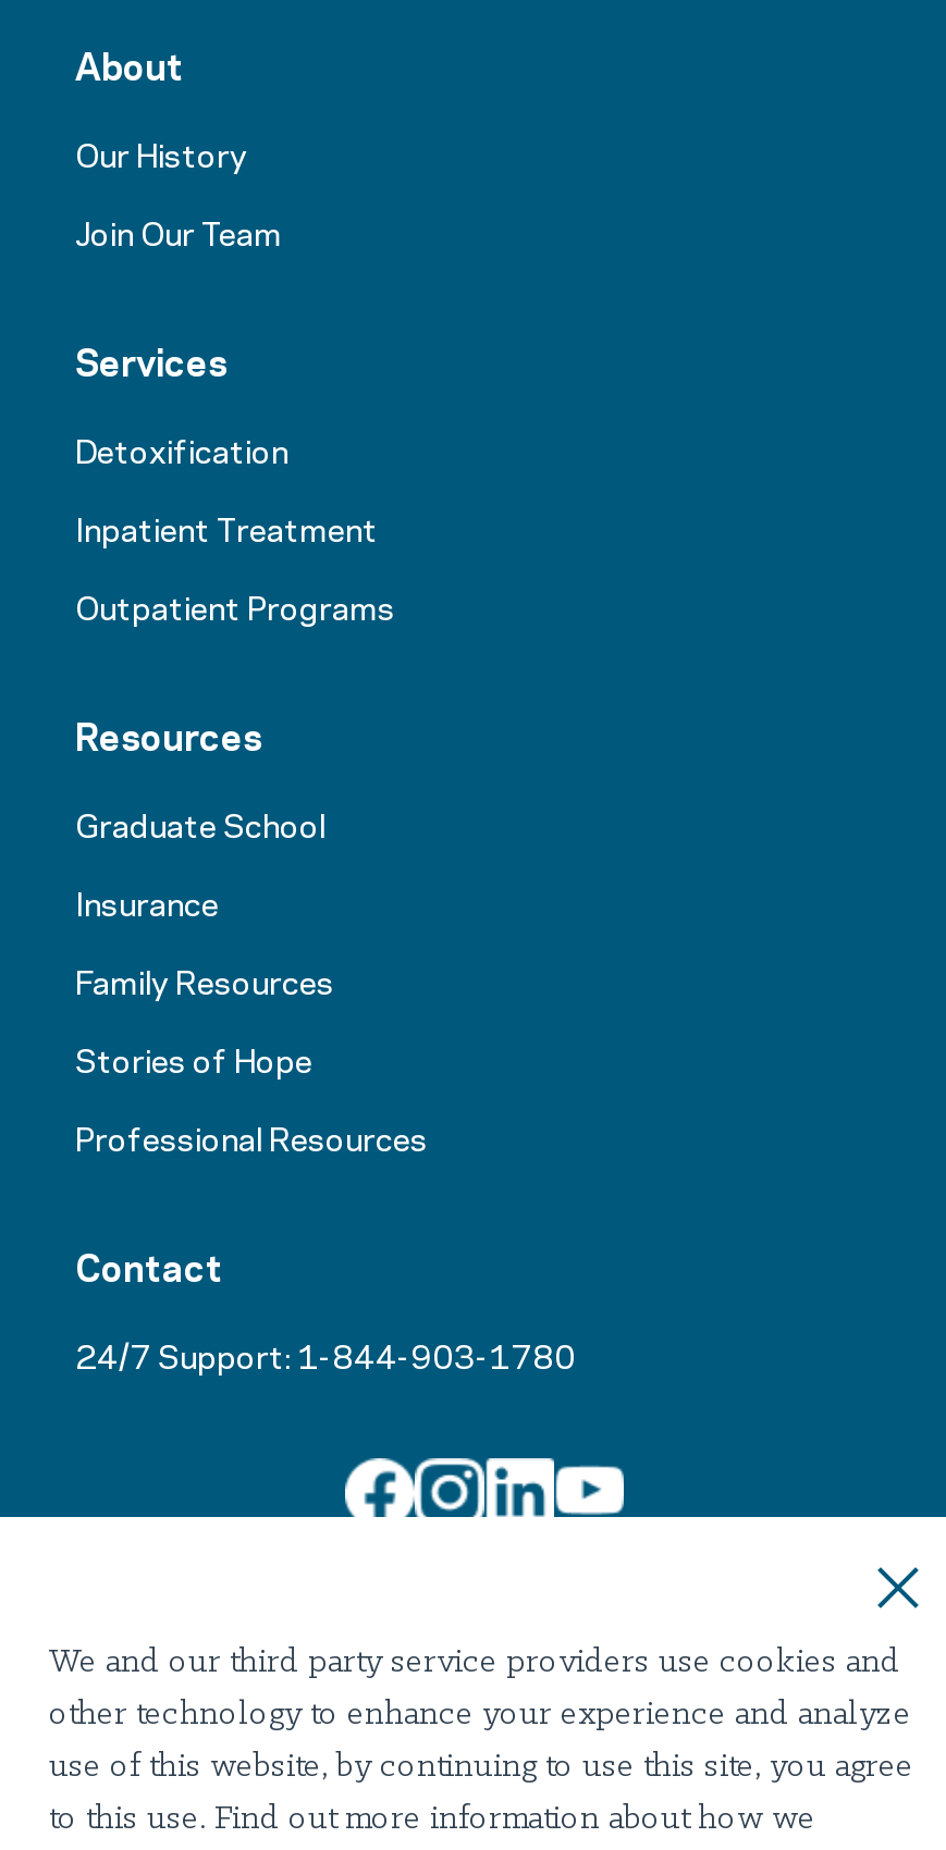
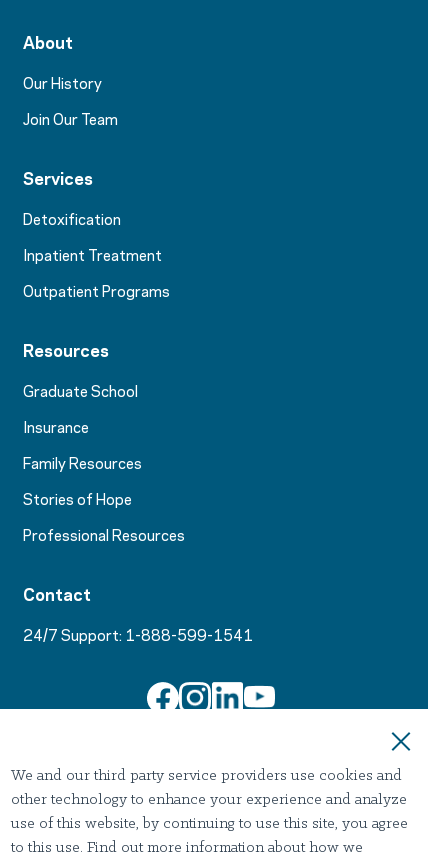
[75,1331,576,1379] 24/7 Support: 1-844-903-1780 -> [23,623,253,645] 24/7 Support: 1-888-599-1541

